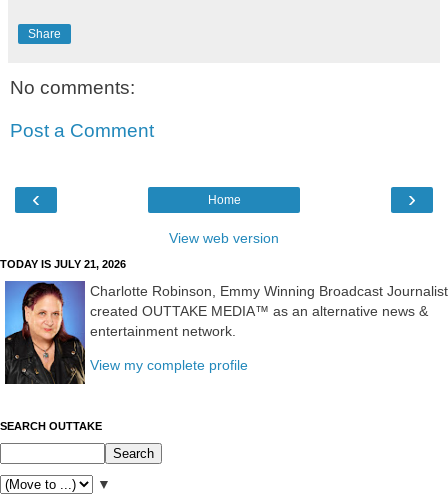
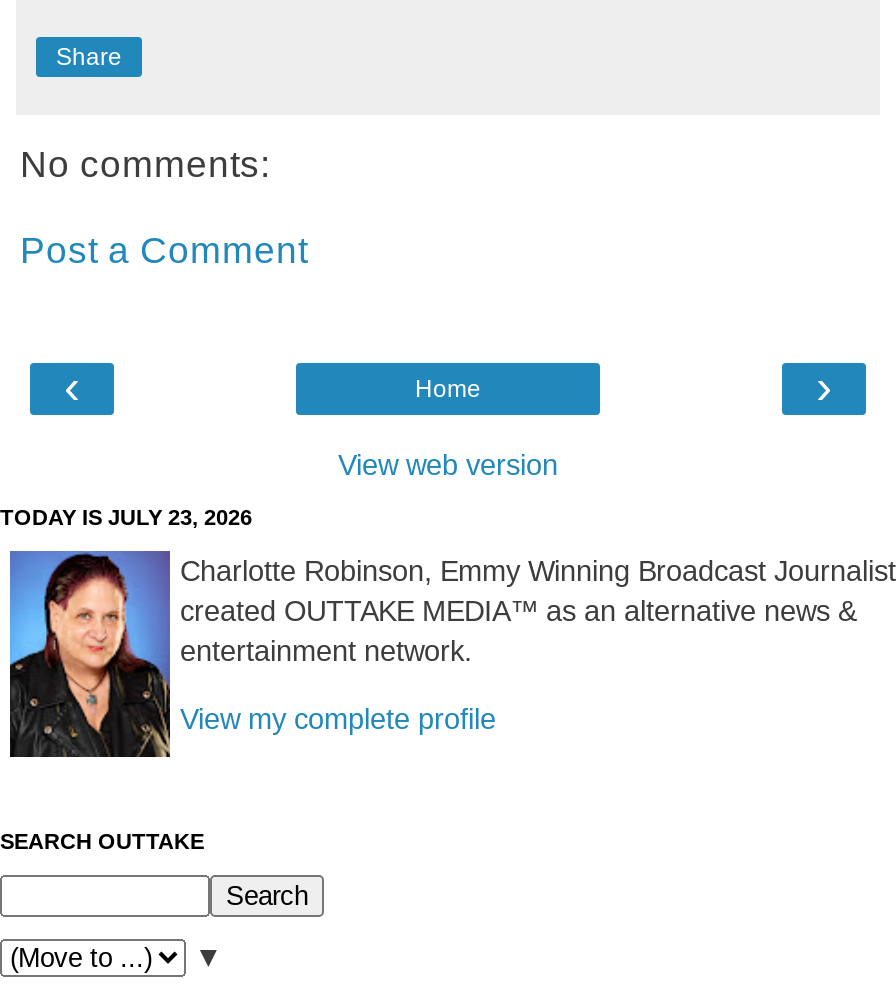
[0,258,126,270] TODAY IS JULY 21, 2026 -> [0,505,252,529] TODAY IS JULY 23, 2026

